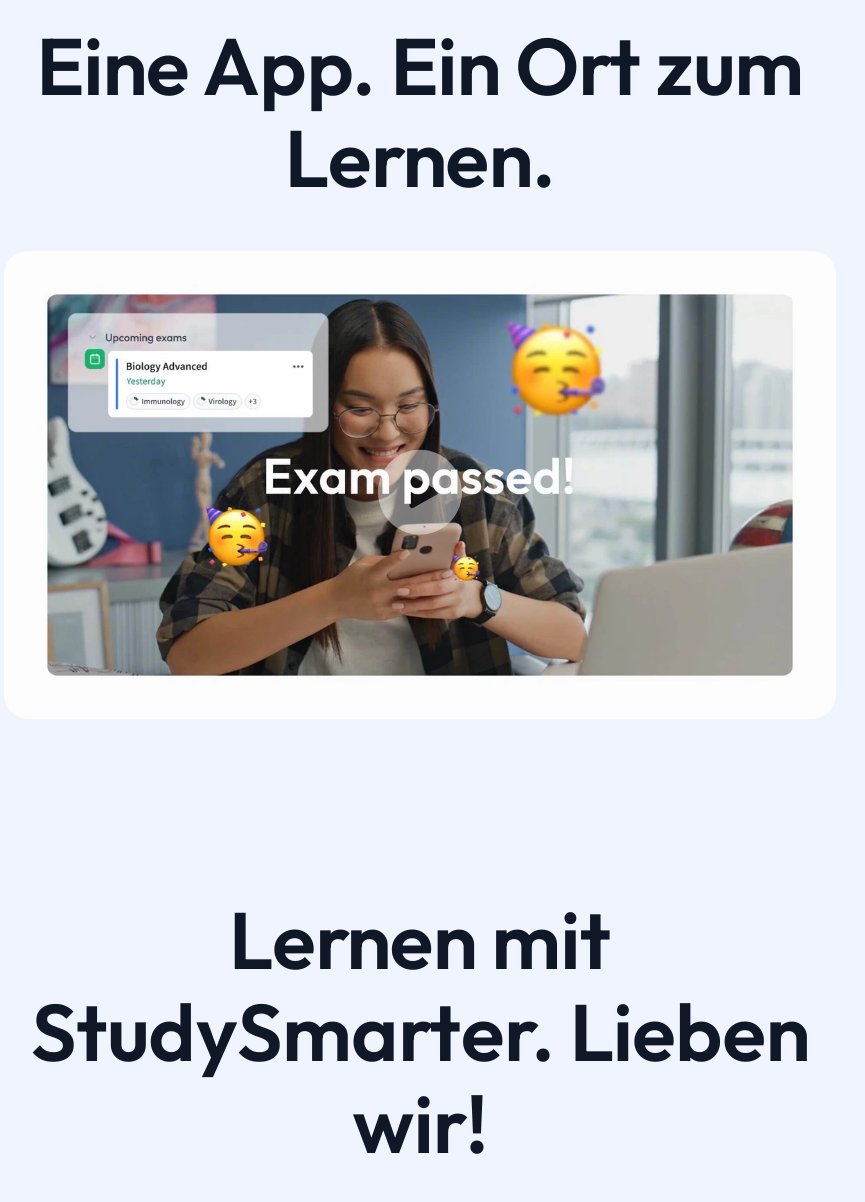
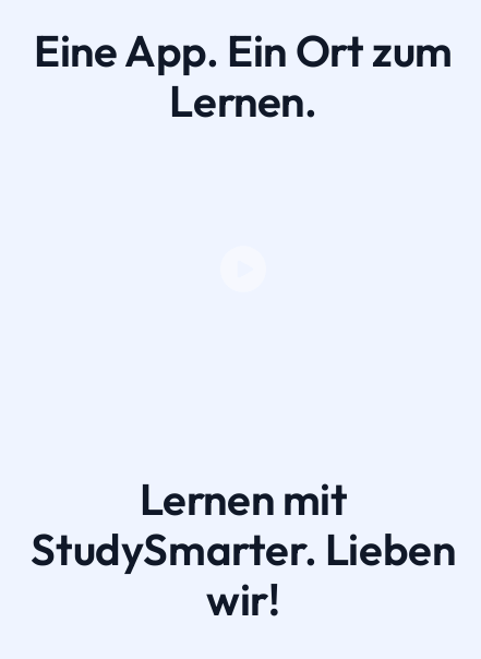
[44,293,796,679] [image] -> none

